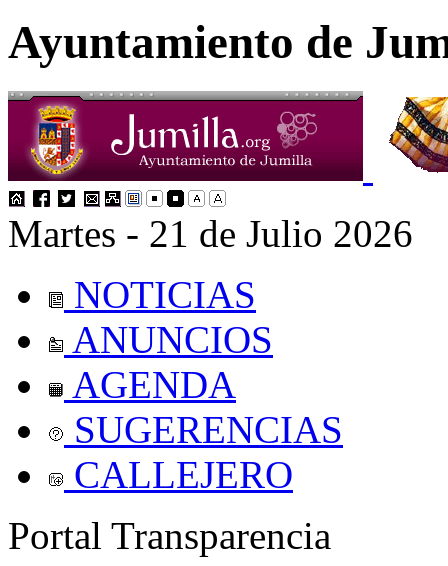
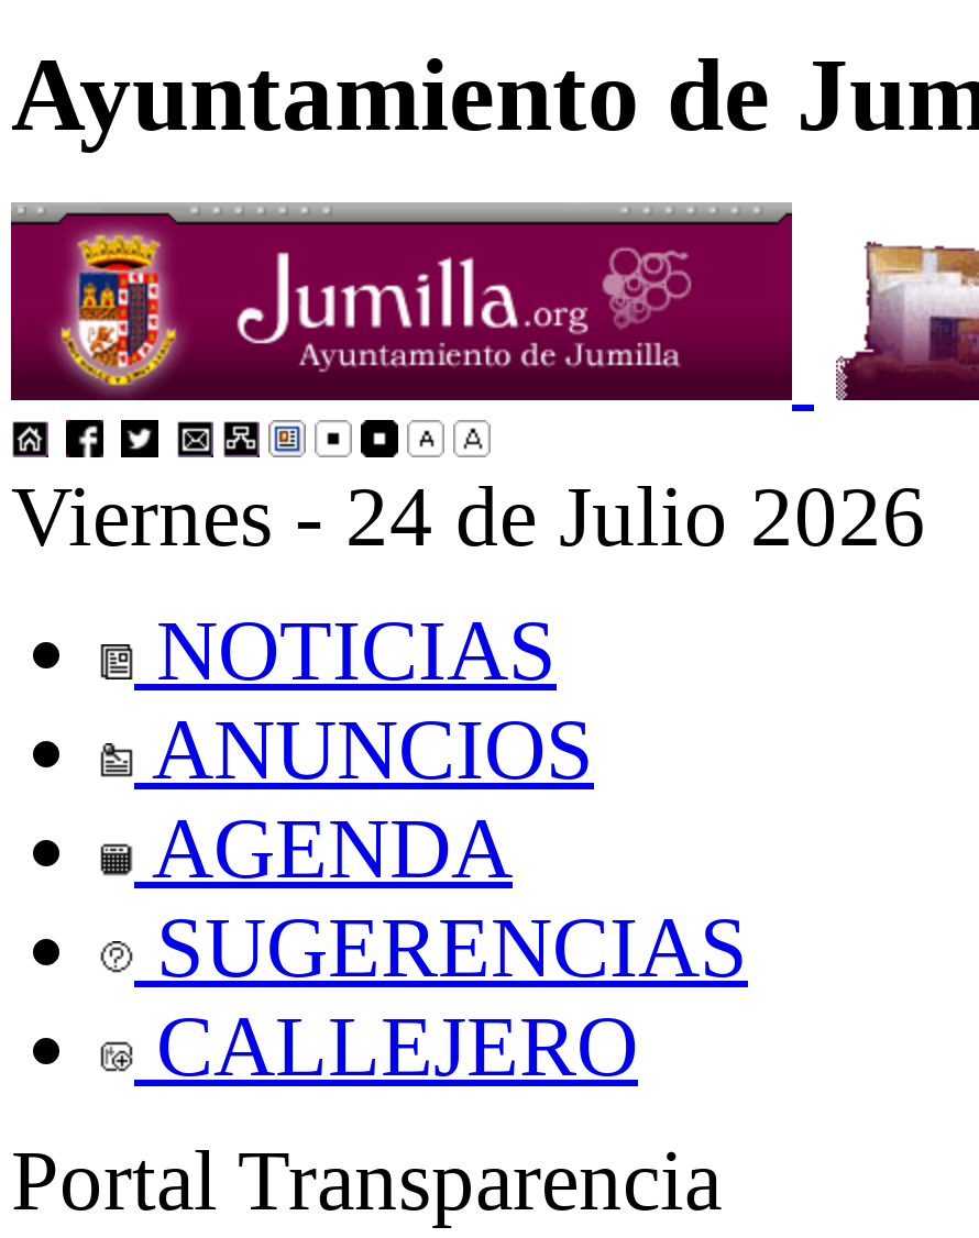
[8,96,445,255] [image] | Martes - 21 de Julio 2026 -> [11,215,972,563] [image] | Viernes - 24 de Julio 2026

